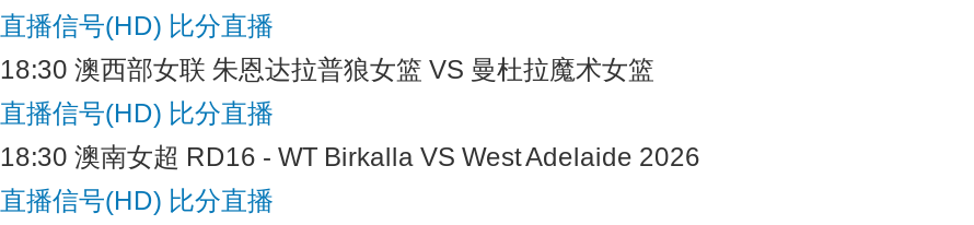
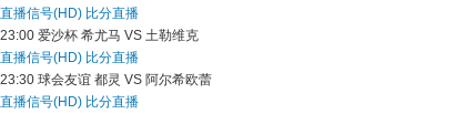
[0,55,654,85] 18:30 澳西部女联朱恩达拉普狼女篮 VS 曼杜拉魔术女篮 -> [0,28,199,43] 23:00 爱沙杯希尤马 VS 土勒维克
[0,142,700,173] 18:30 澳南女超RD16 - WT Birkalla VS West Adelaide 2026 -> [0,72,212,87] 23:30 球会友谊都灵 VS 阿尔希欧蕾

